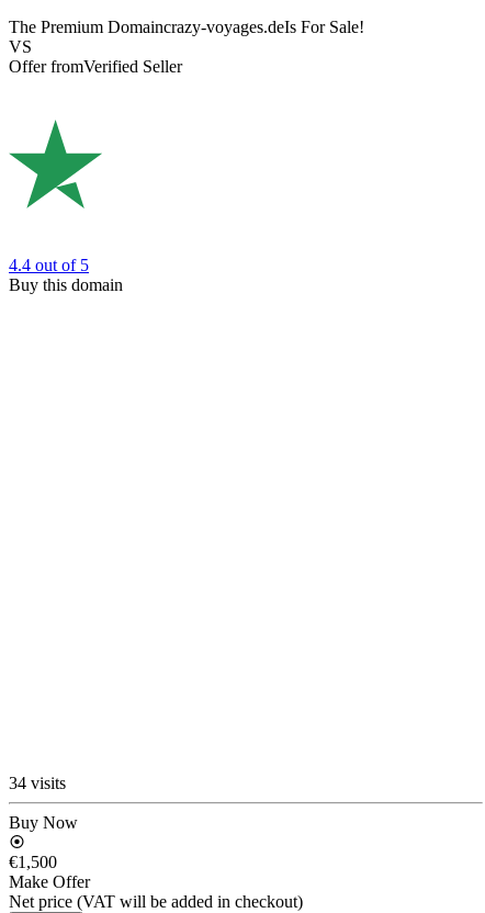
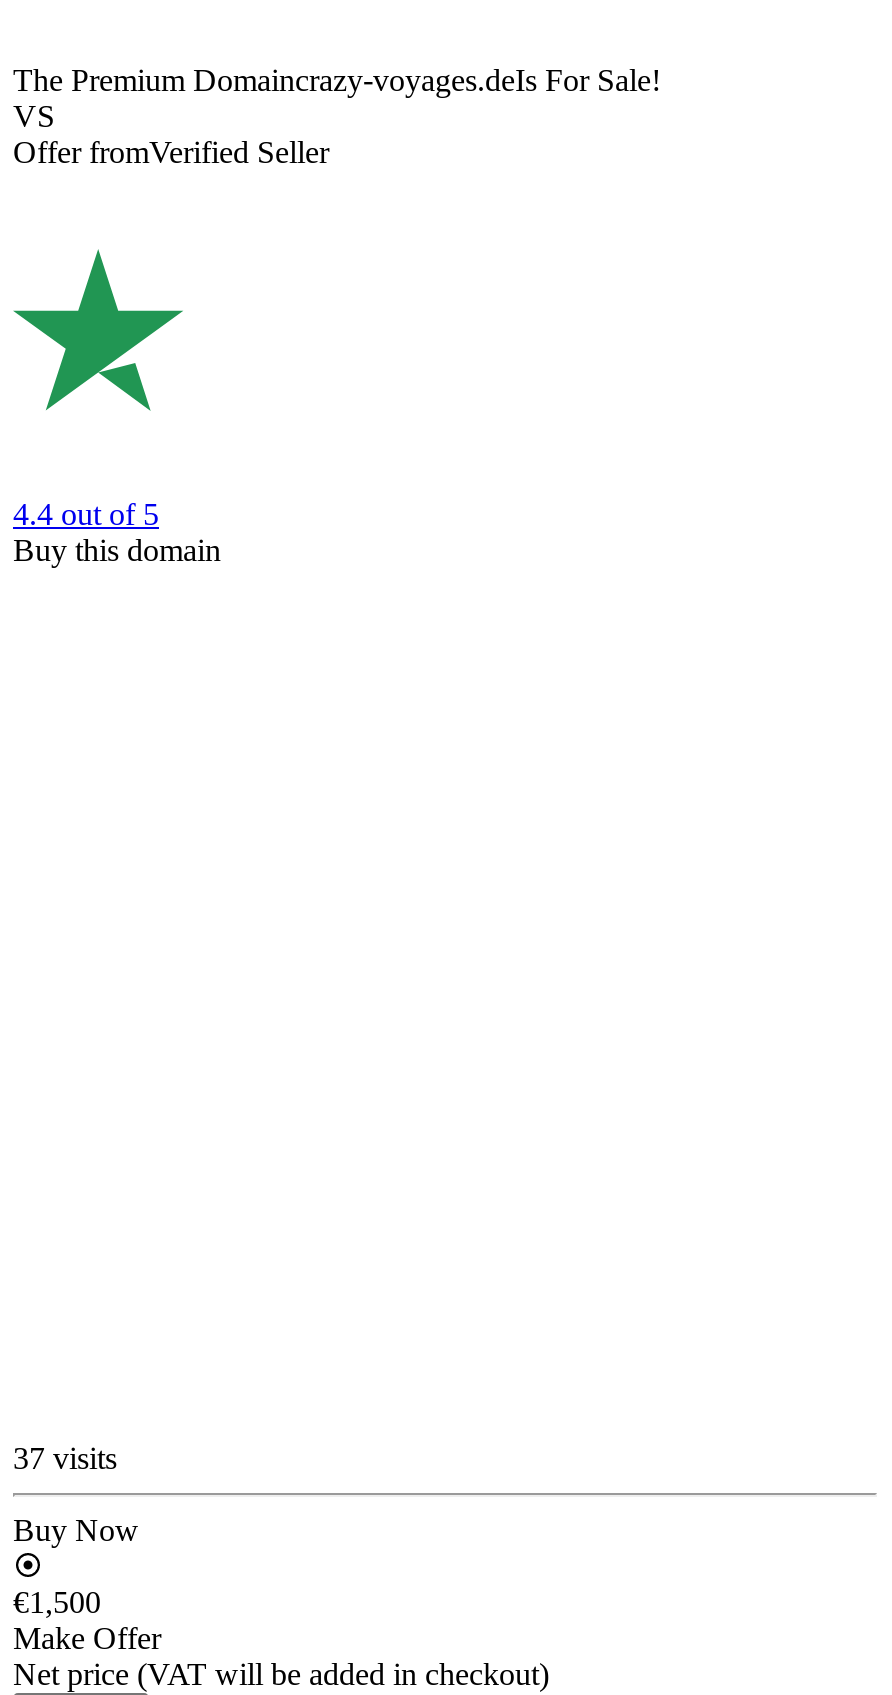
[9,773,66,792] 34 visits -> [13,1440,117,1474] 37 visits

